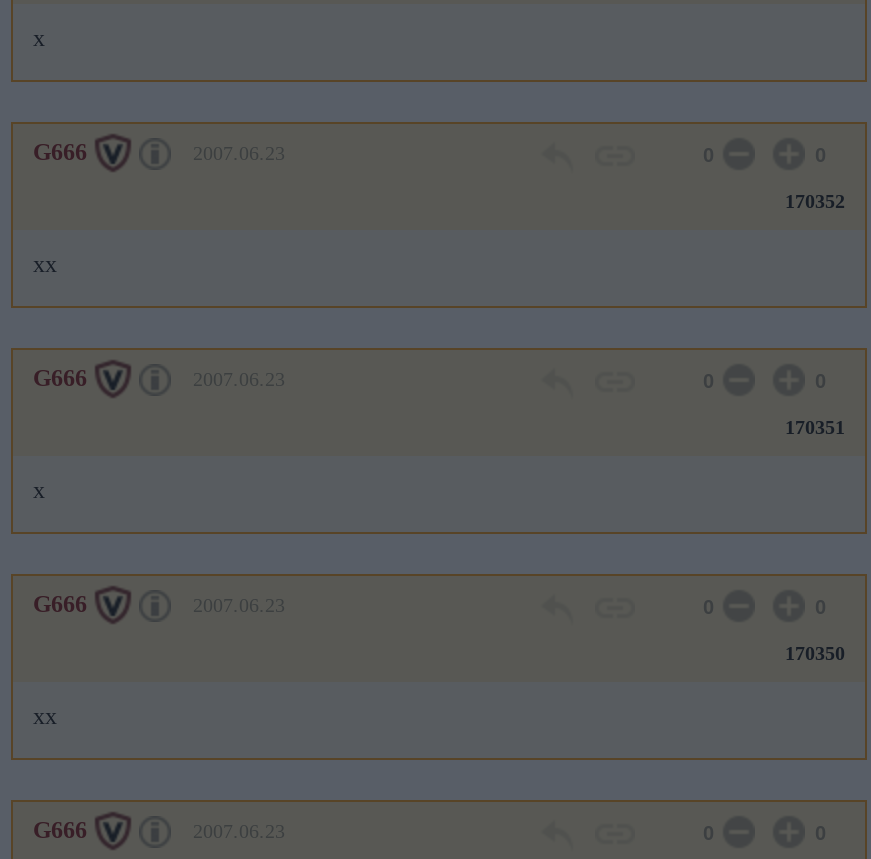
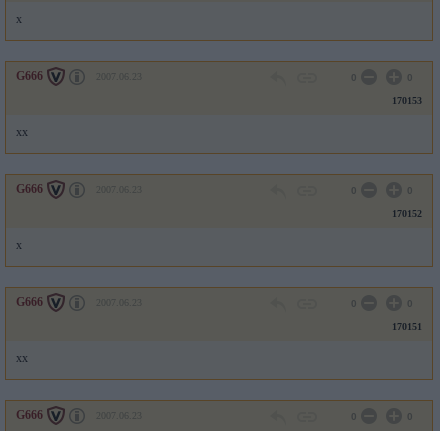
[785,190,845,212] 170352 -> [392,95,422,106] 170153
[785,416,845,438] 170351 -> [392,208,422,219] 170152
[785,642,845,664] 170350 -> [392,321,422,332] 170151

